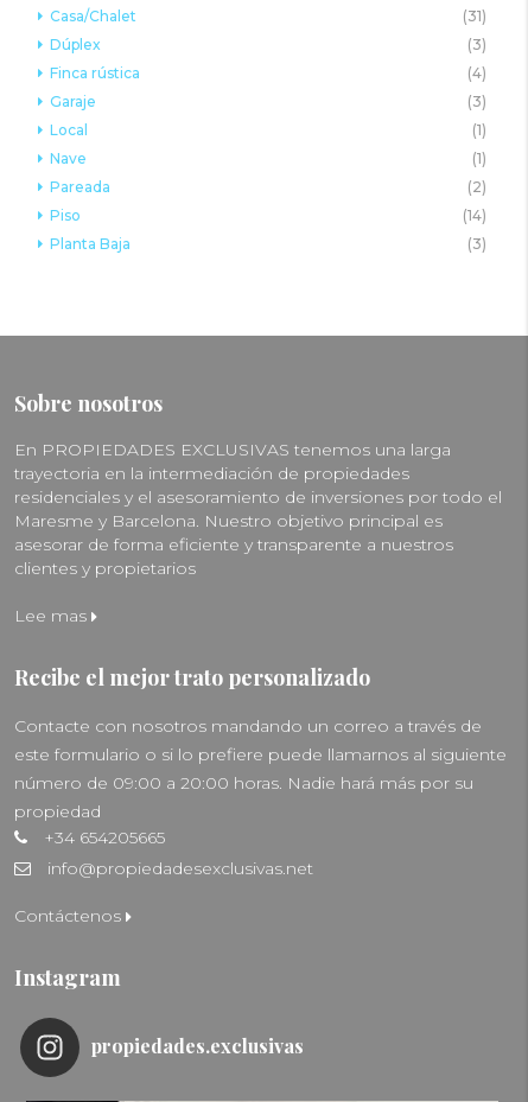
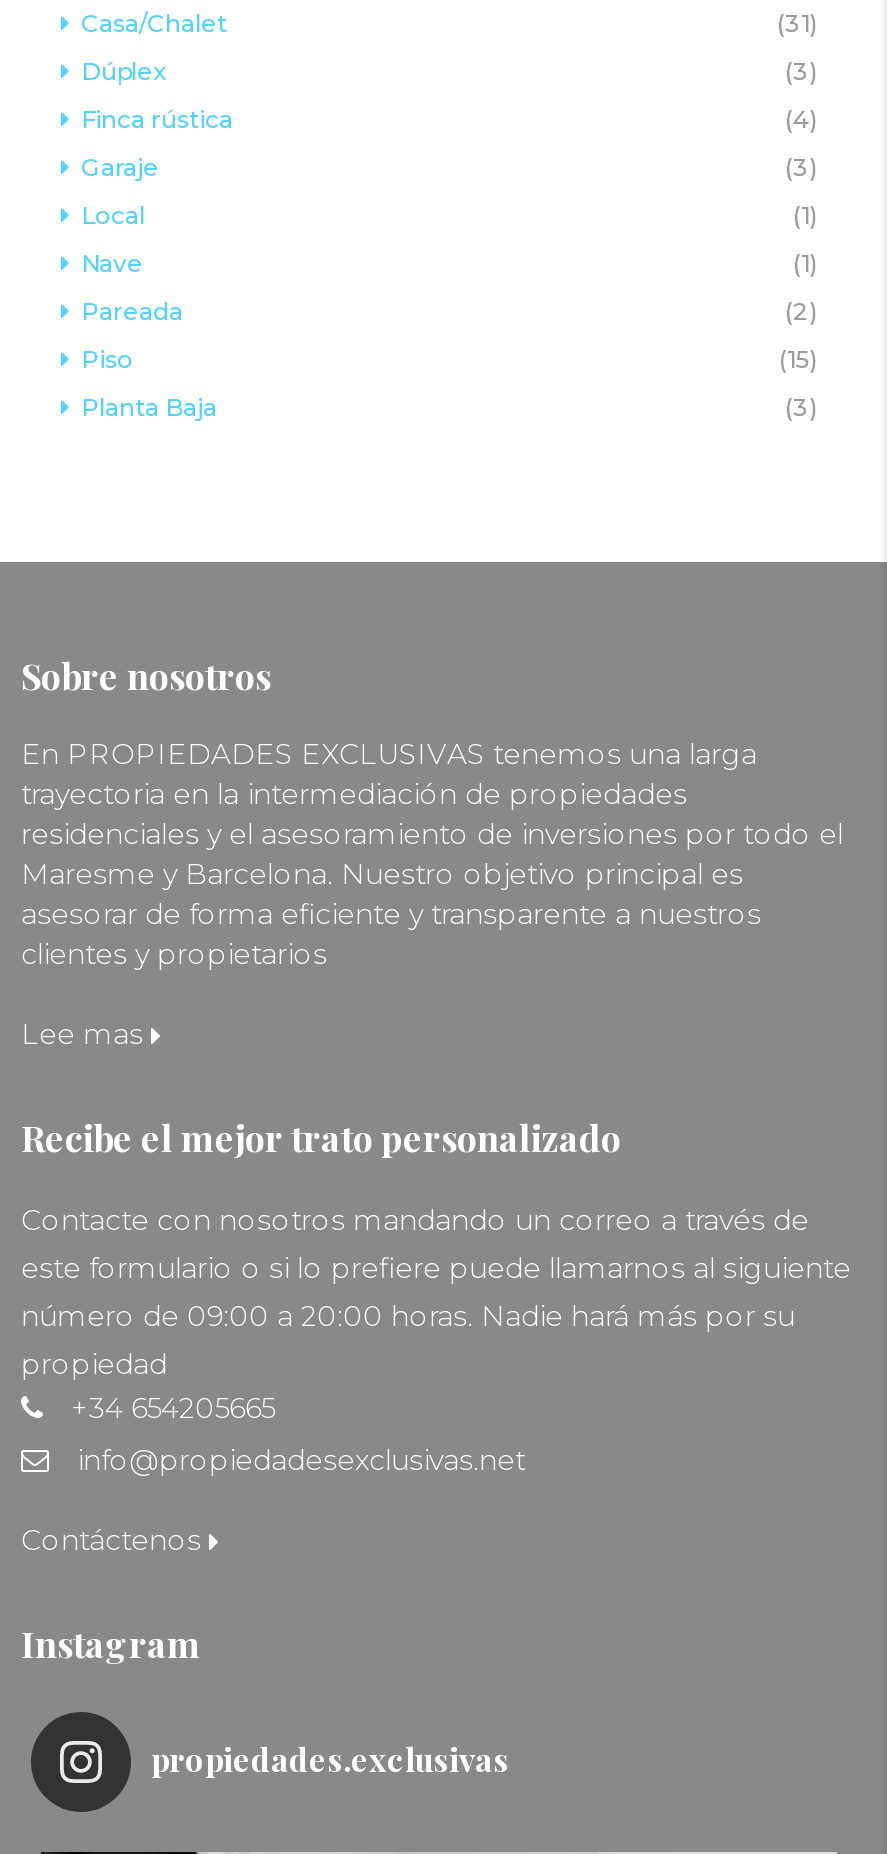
[463,207,486,224] (14) -> [779,344,817,374] (15)

